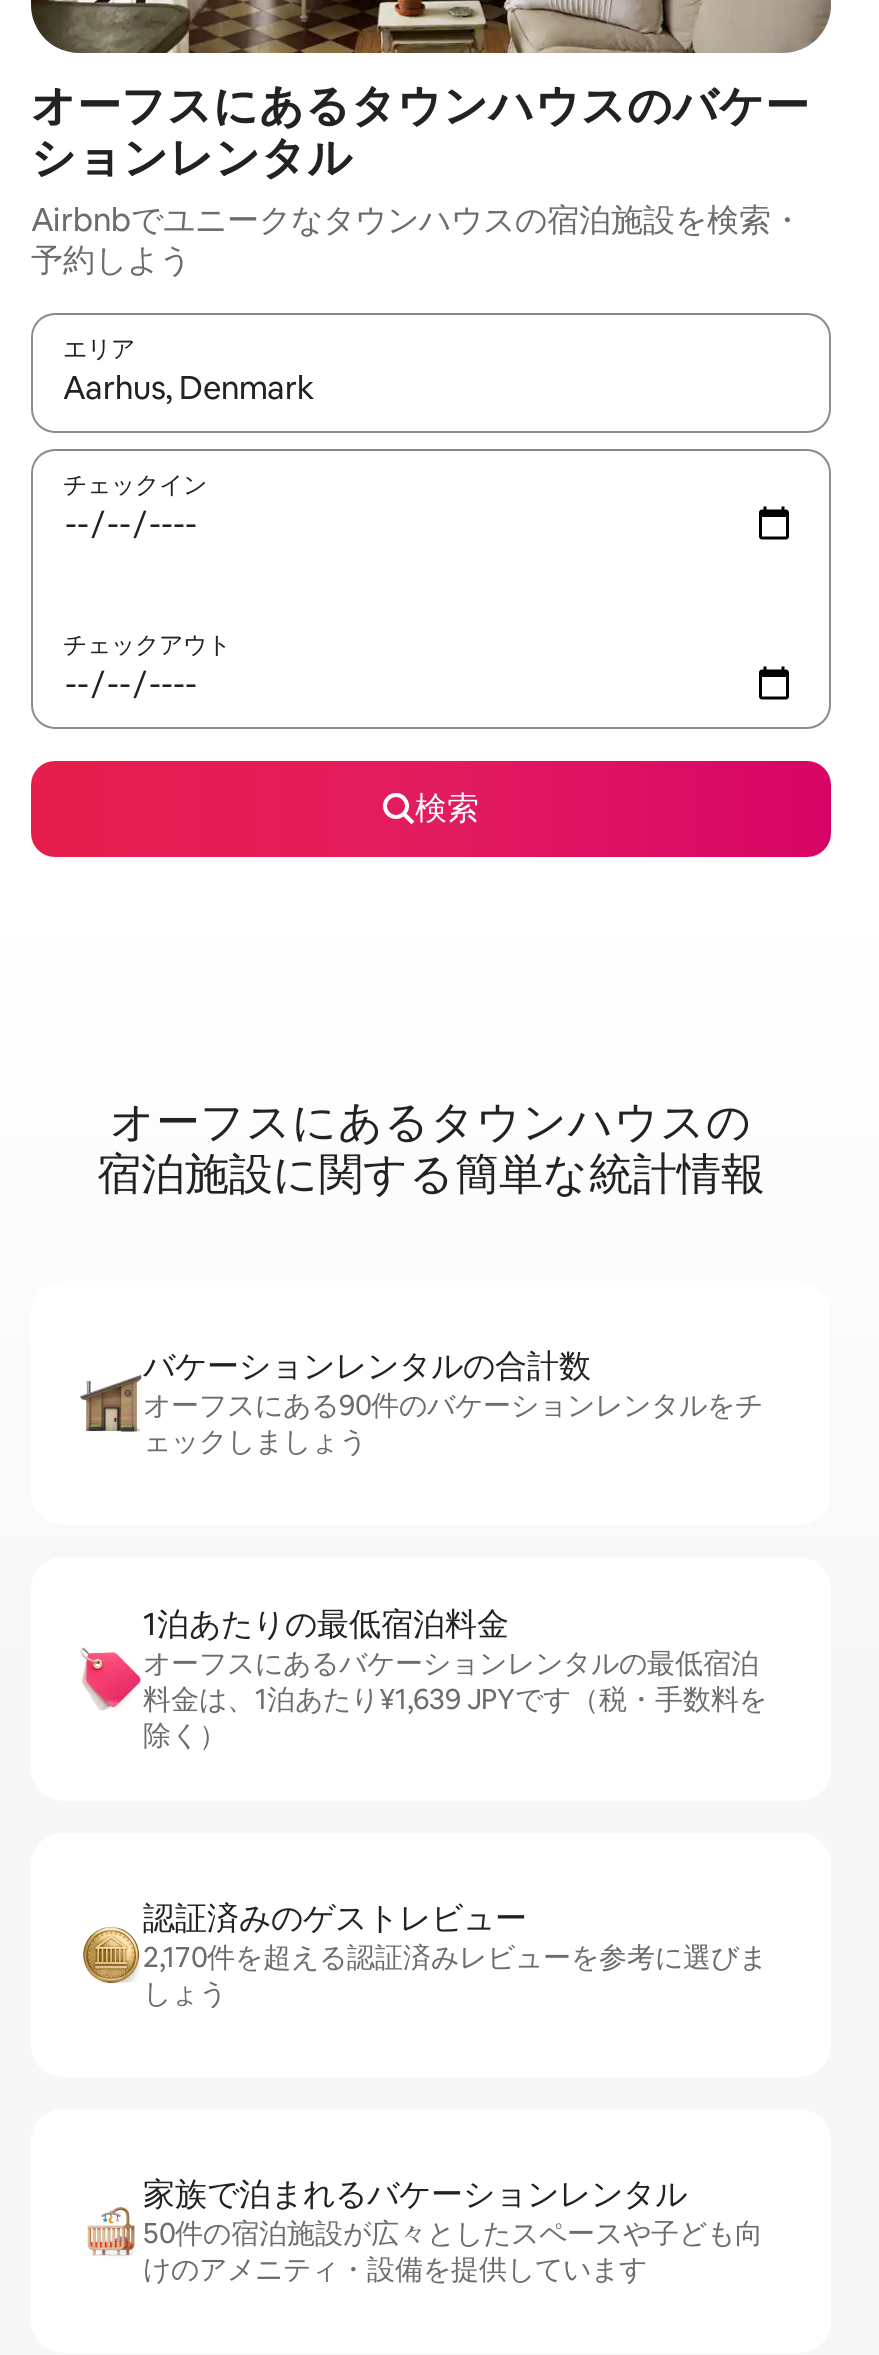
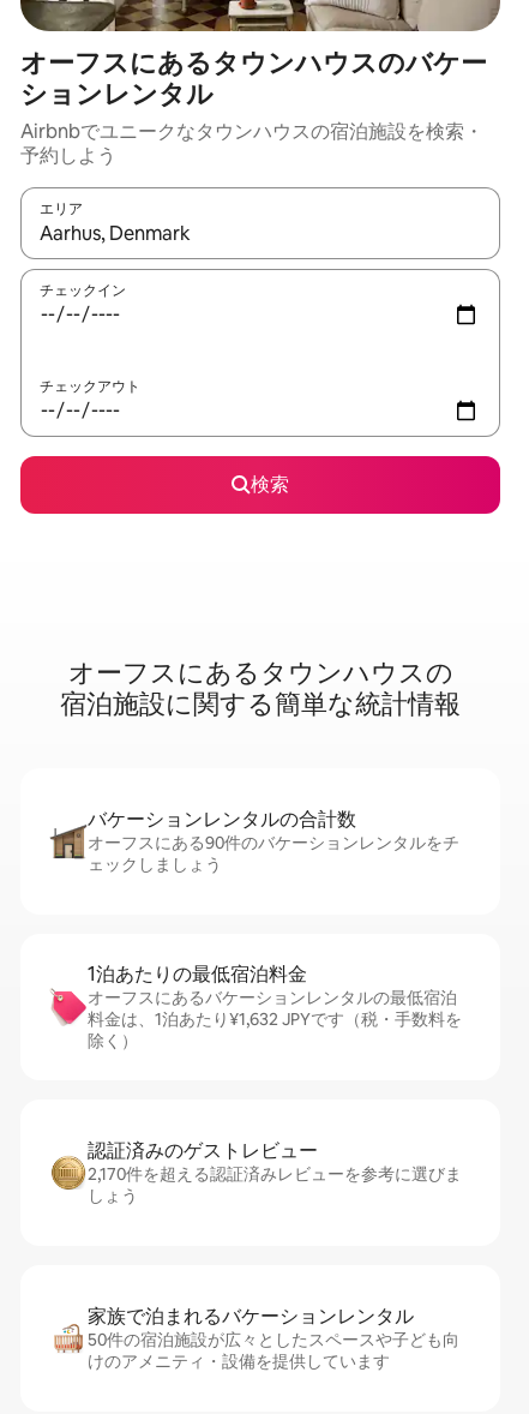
[143,1680,767,1716] 料金は、1泊あたり¥1,639 JPYです（税・手数料を -> [88,1009,462,1030] 料金は、1泊あたり¥1,632 JPYです（税・手数料を

